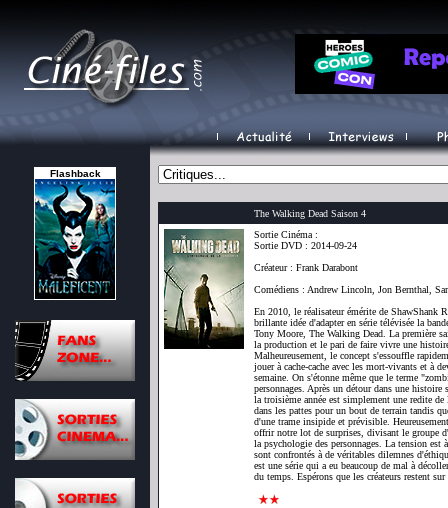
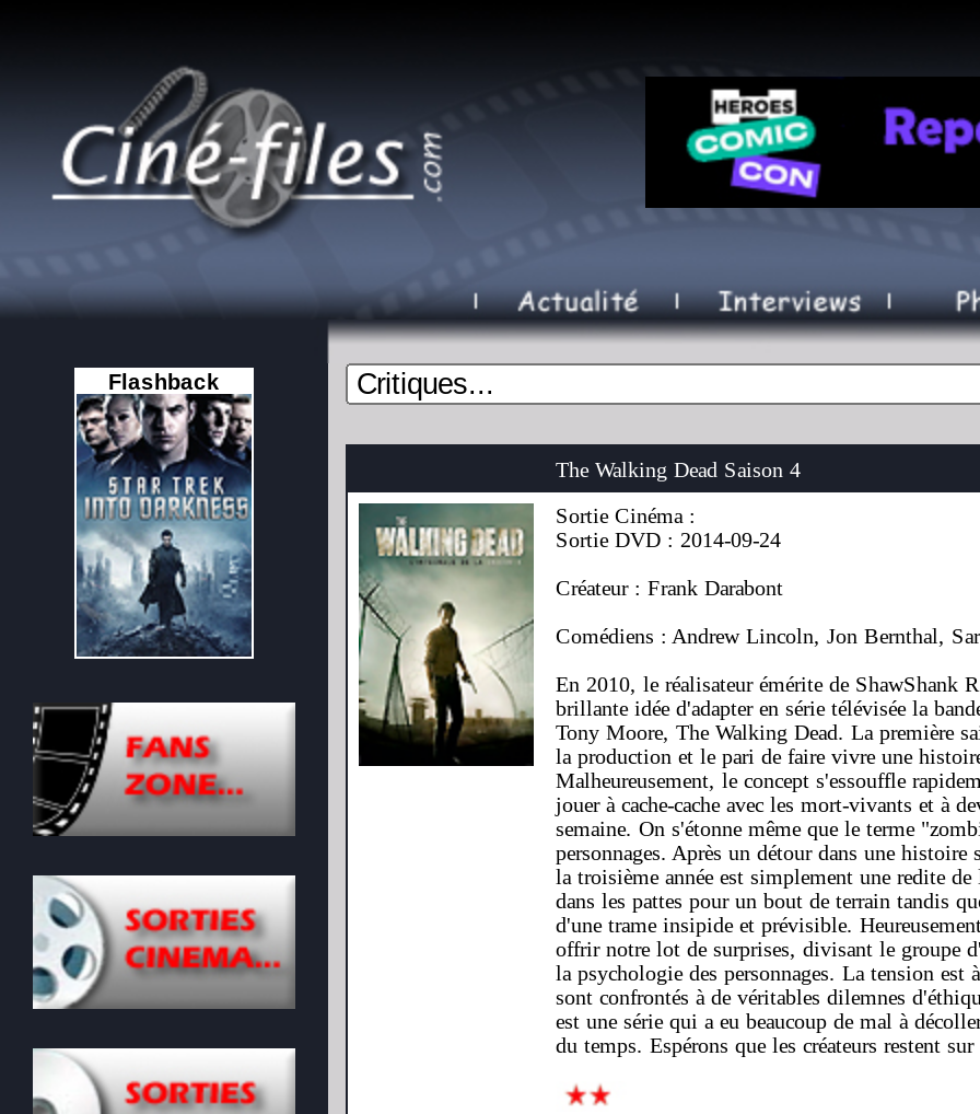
[34,178,116,299] [image] -> [74,392,254,657] [image]

